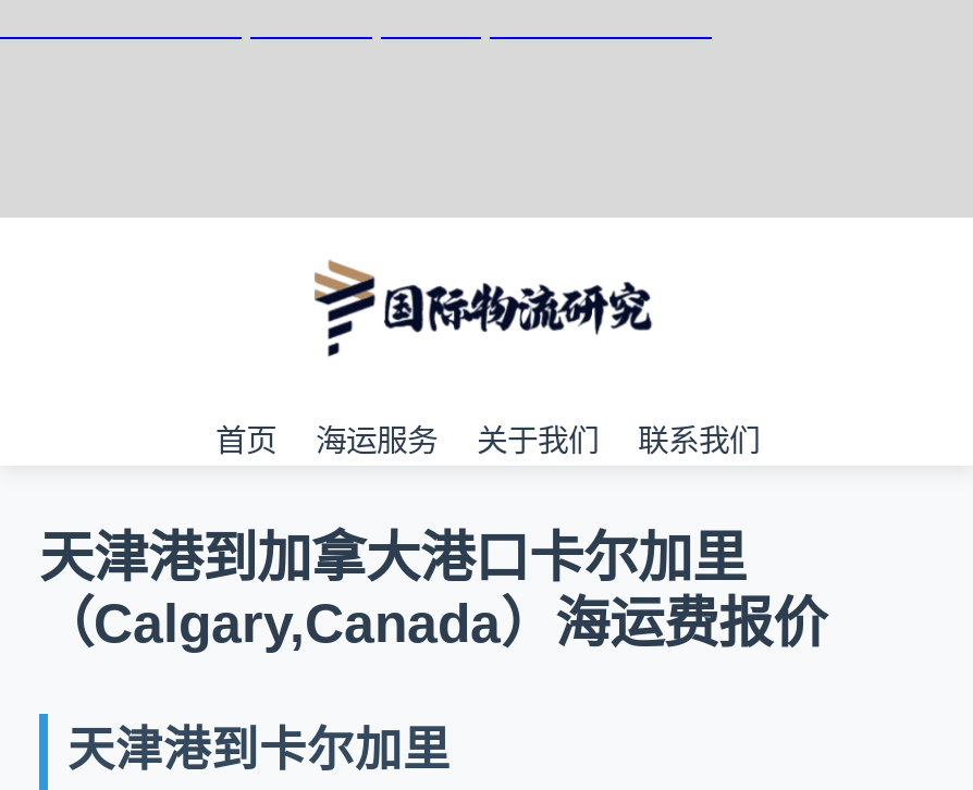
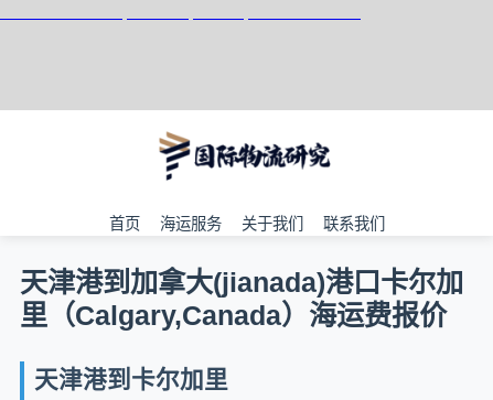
[39,527,827,653] 天津港到加拿大港口卡尔加里 | （Calgary,Canada）海运费报价 -> [20,267,463,331] 天津港到加拿大(jianada)港口卡尔加 | 里（Calgary,Canada）海运费报价

